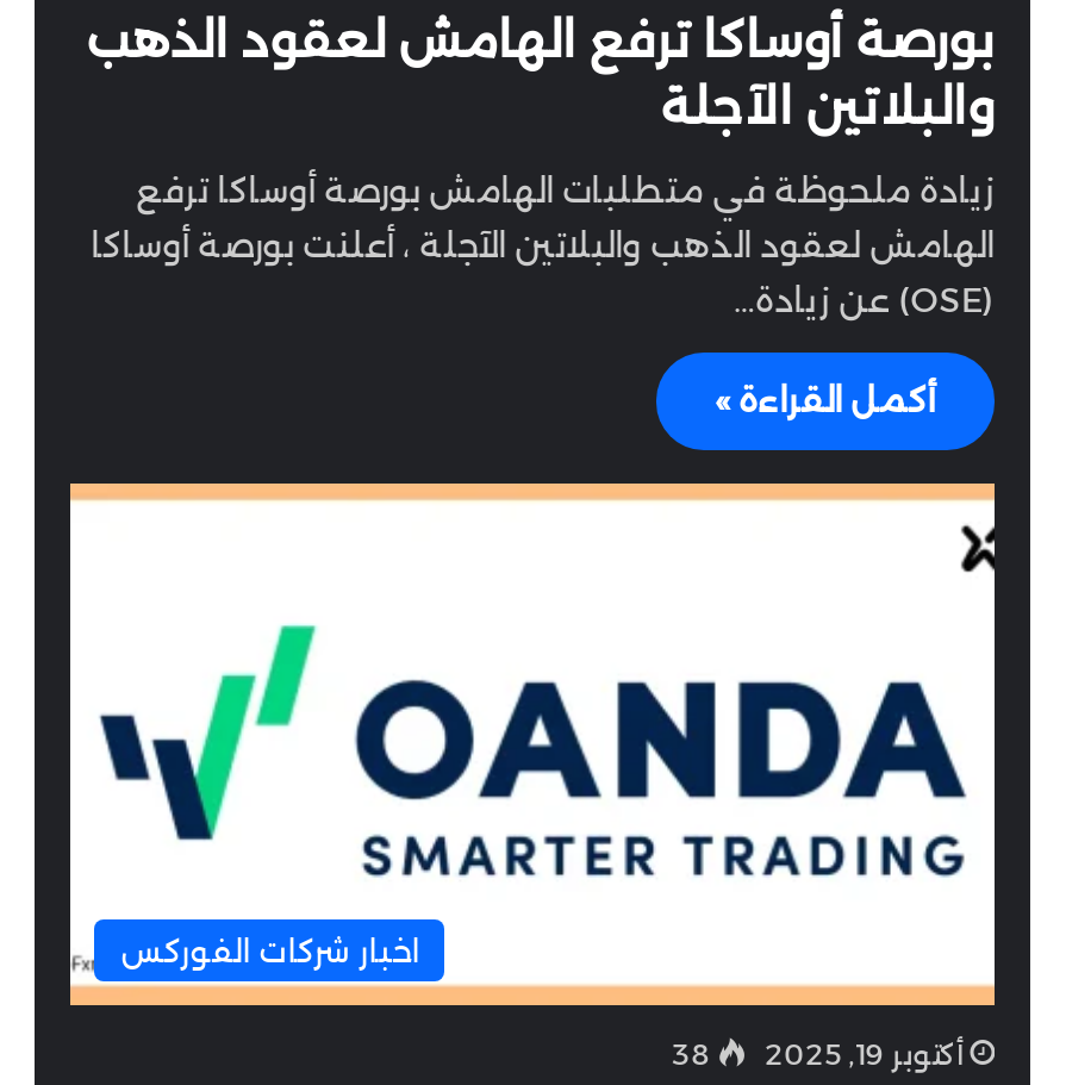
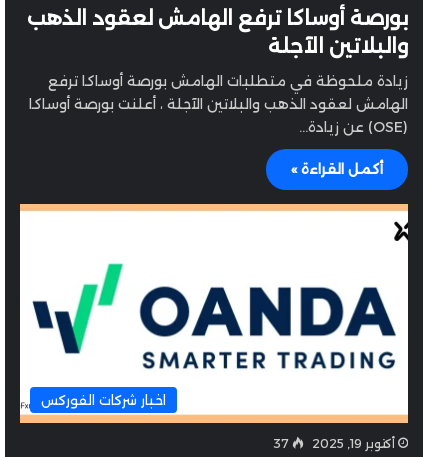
[672,1036,710,1071] 38 -> [273,436,289,451] 37

